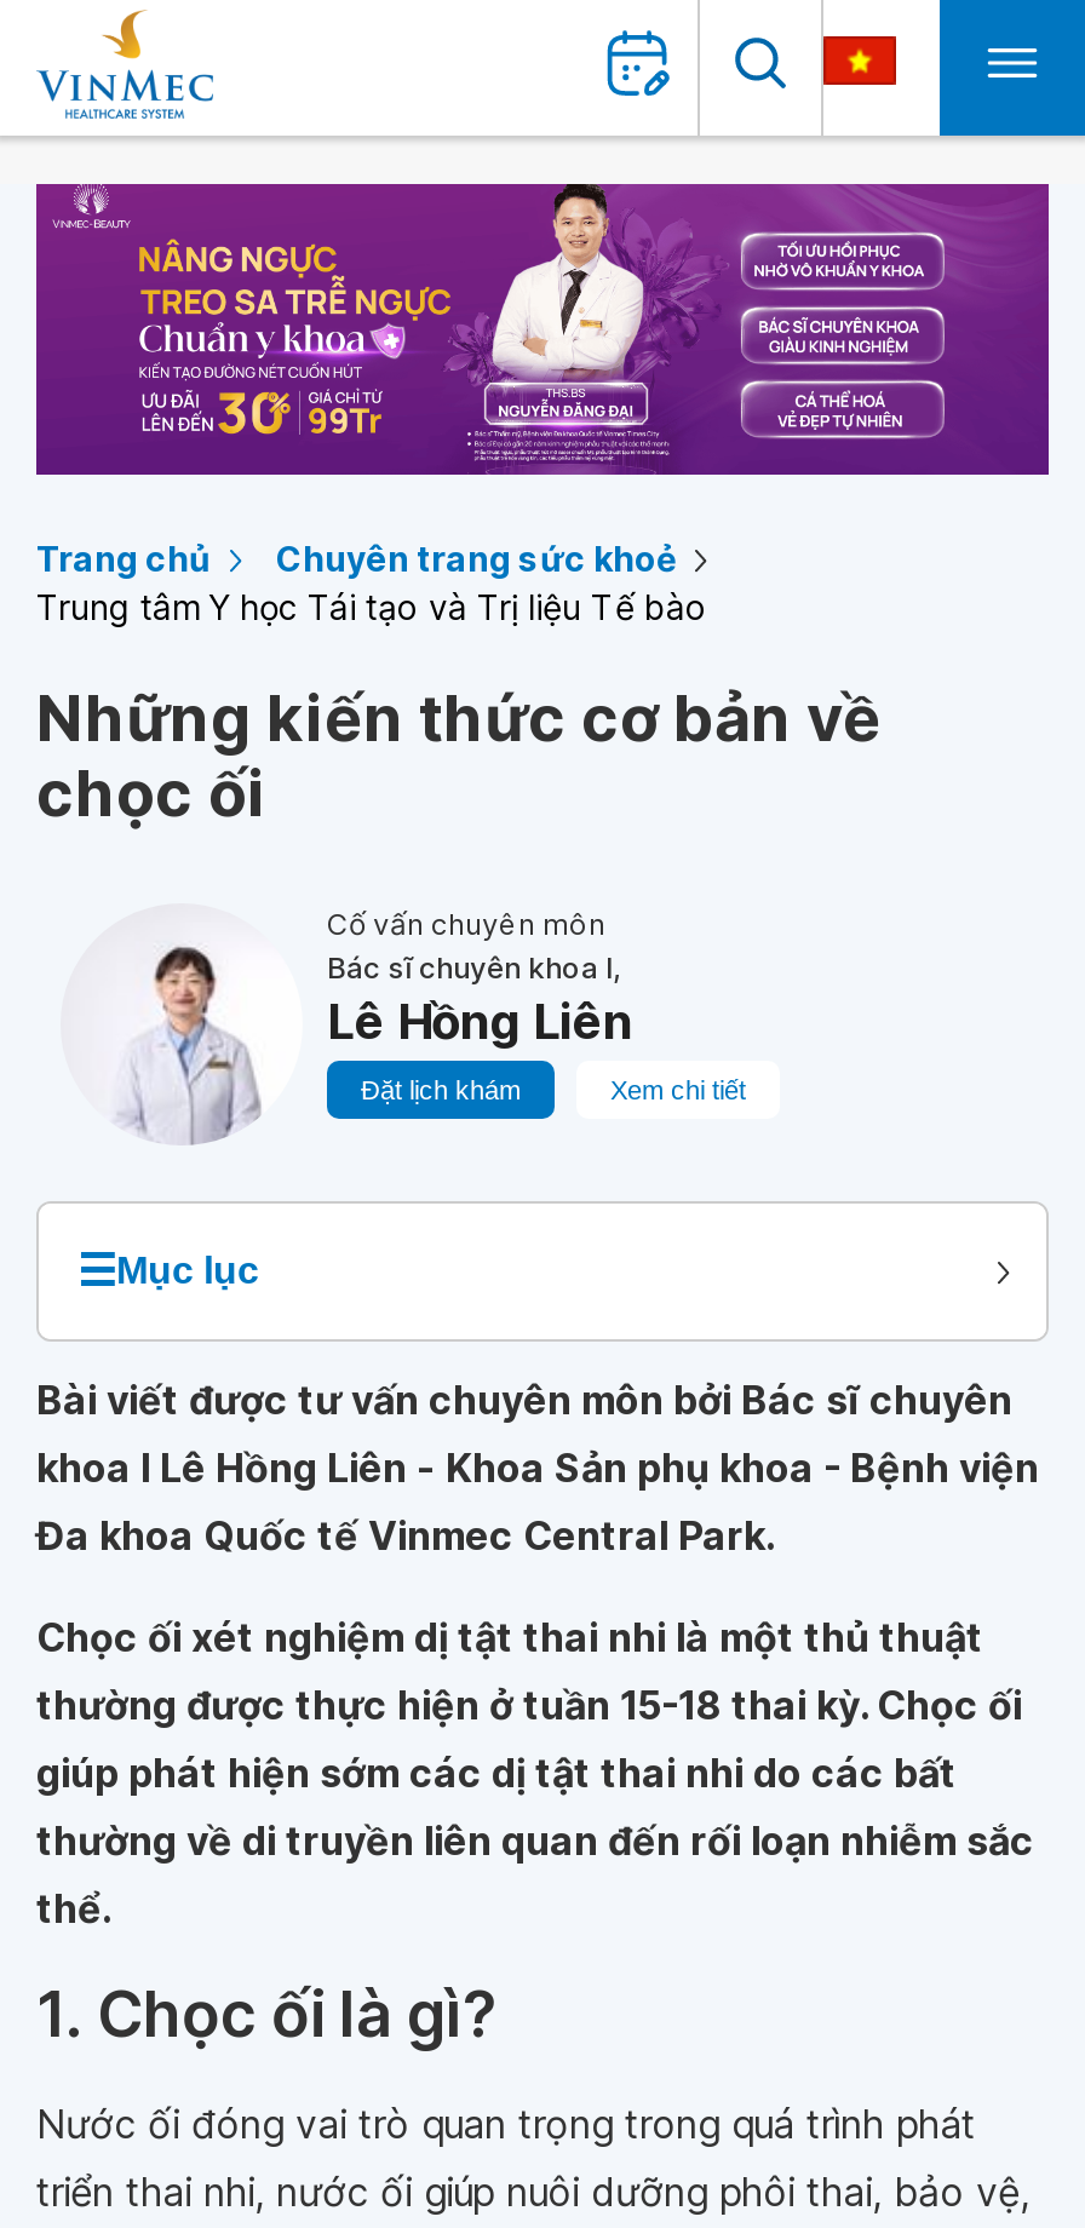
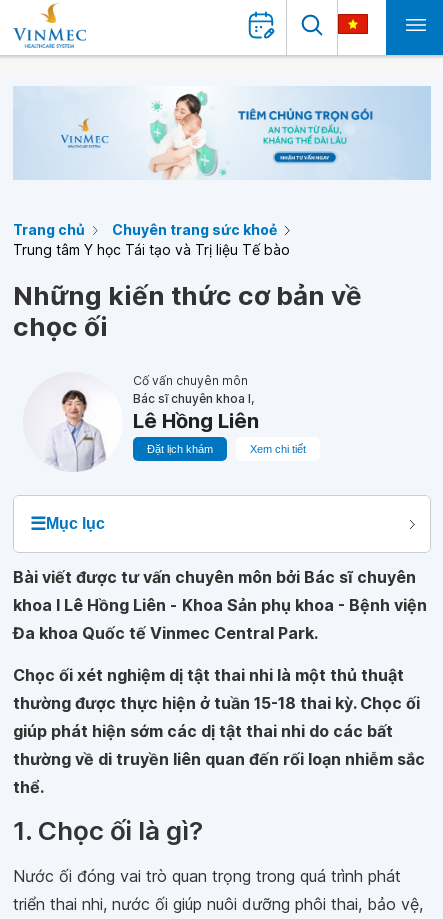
[34,182,1051,477] [image] -> [13,75,431,195] [image]

